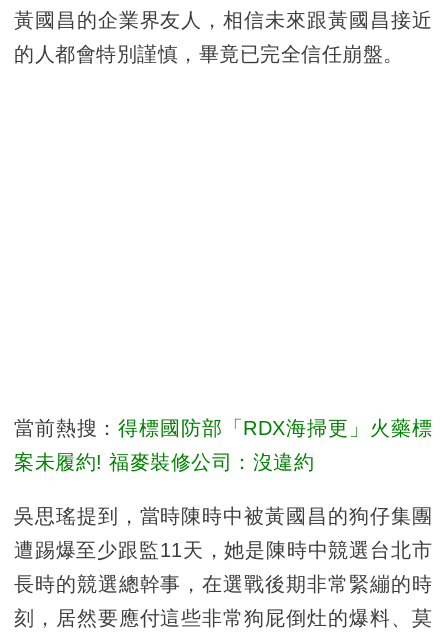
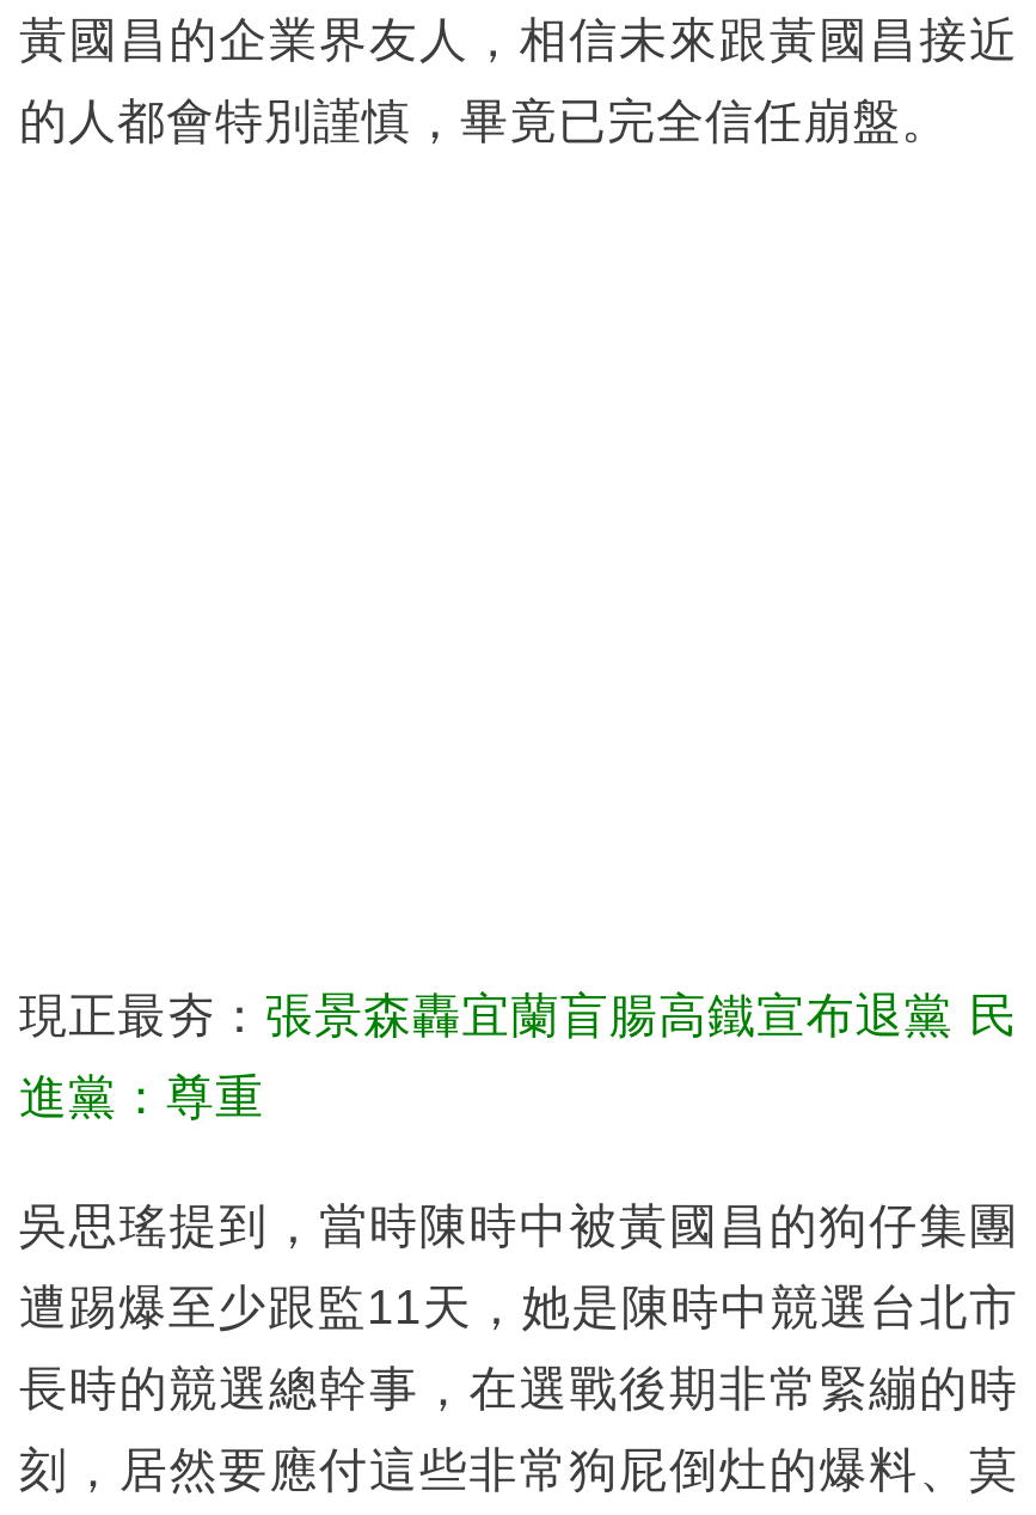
[14,417,432,439] 當前熱搜：得標國防部「RDX海掃更」火藥標 -> [19,988,1018,1041] 現正最夯：張景森轟宜蘭盲腸高鐵宣布退黨 民
[14,451,314,473] 案未履約! 福麥裝修公司：沒違約 -> [19,1069,264,1122] 進黨：尊重

